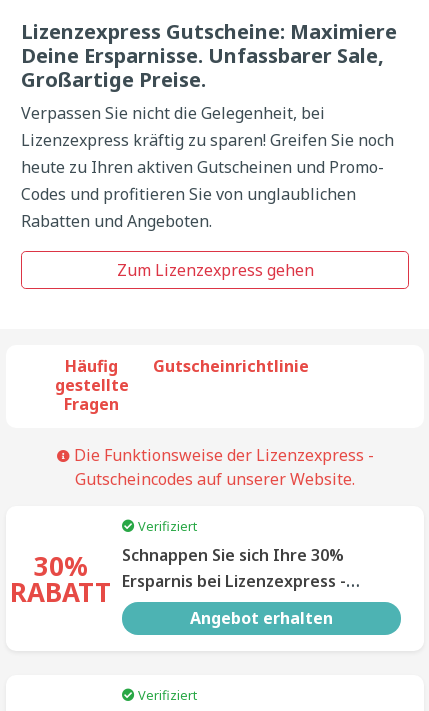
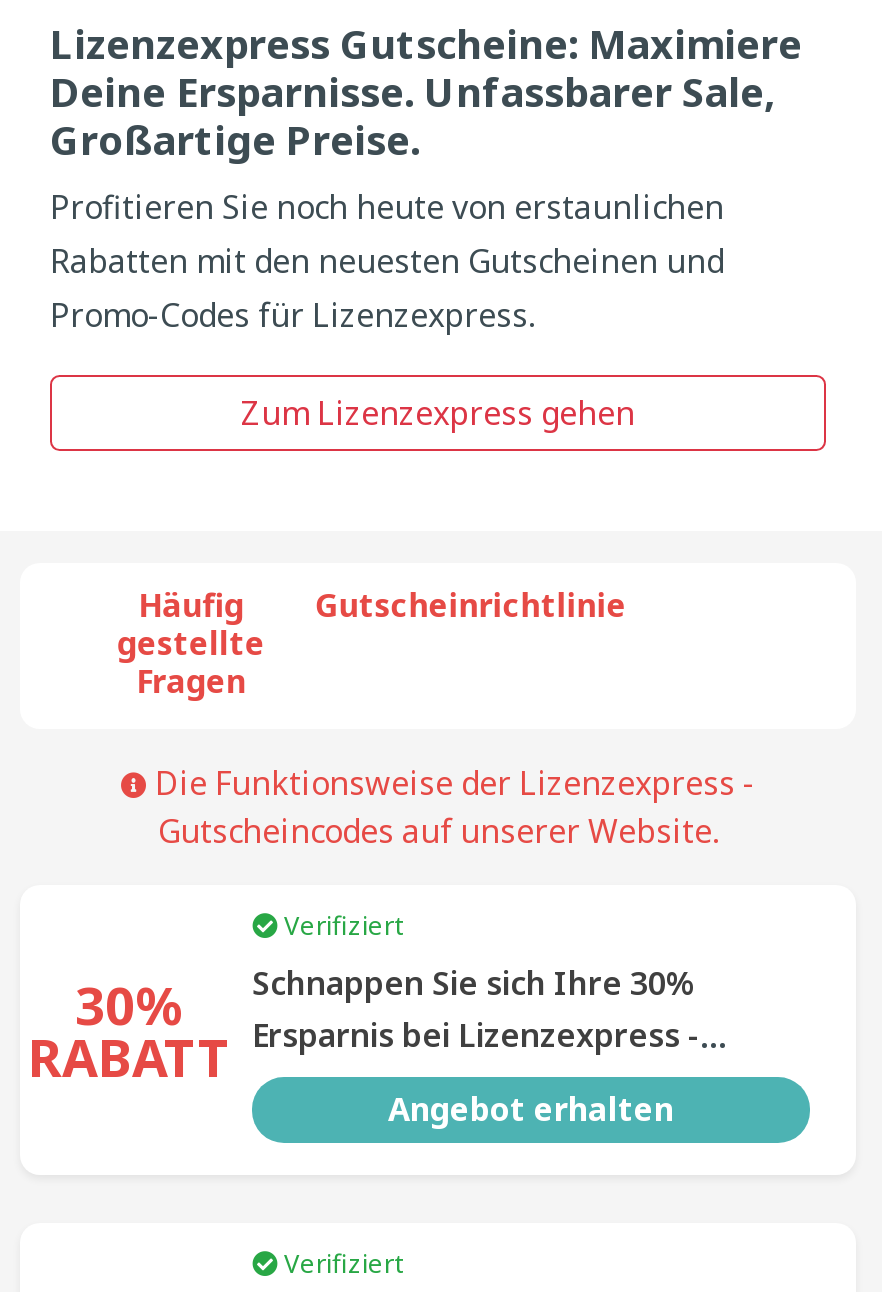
[21,102,394,232] Verpassen Sie nicht die Gelegenheit, bei | Lizenzexpress kräftig zu sparen! Greifen Sie noch | heute zu Ihren aktiven Gutscheinen und Promo- | Codes und profitieren Sie von unglaublichen | Rabatten und Angeboten. -> [50,186,724,338] Profitieren Sie noch heute von erstaunlichen | Rabatten mit den neuesten Gutscheinen und | Promo-Codes für Lizenzexpress.

